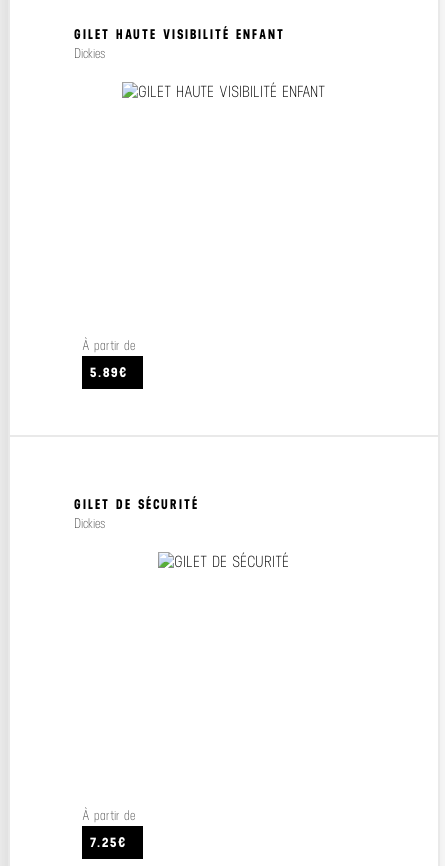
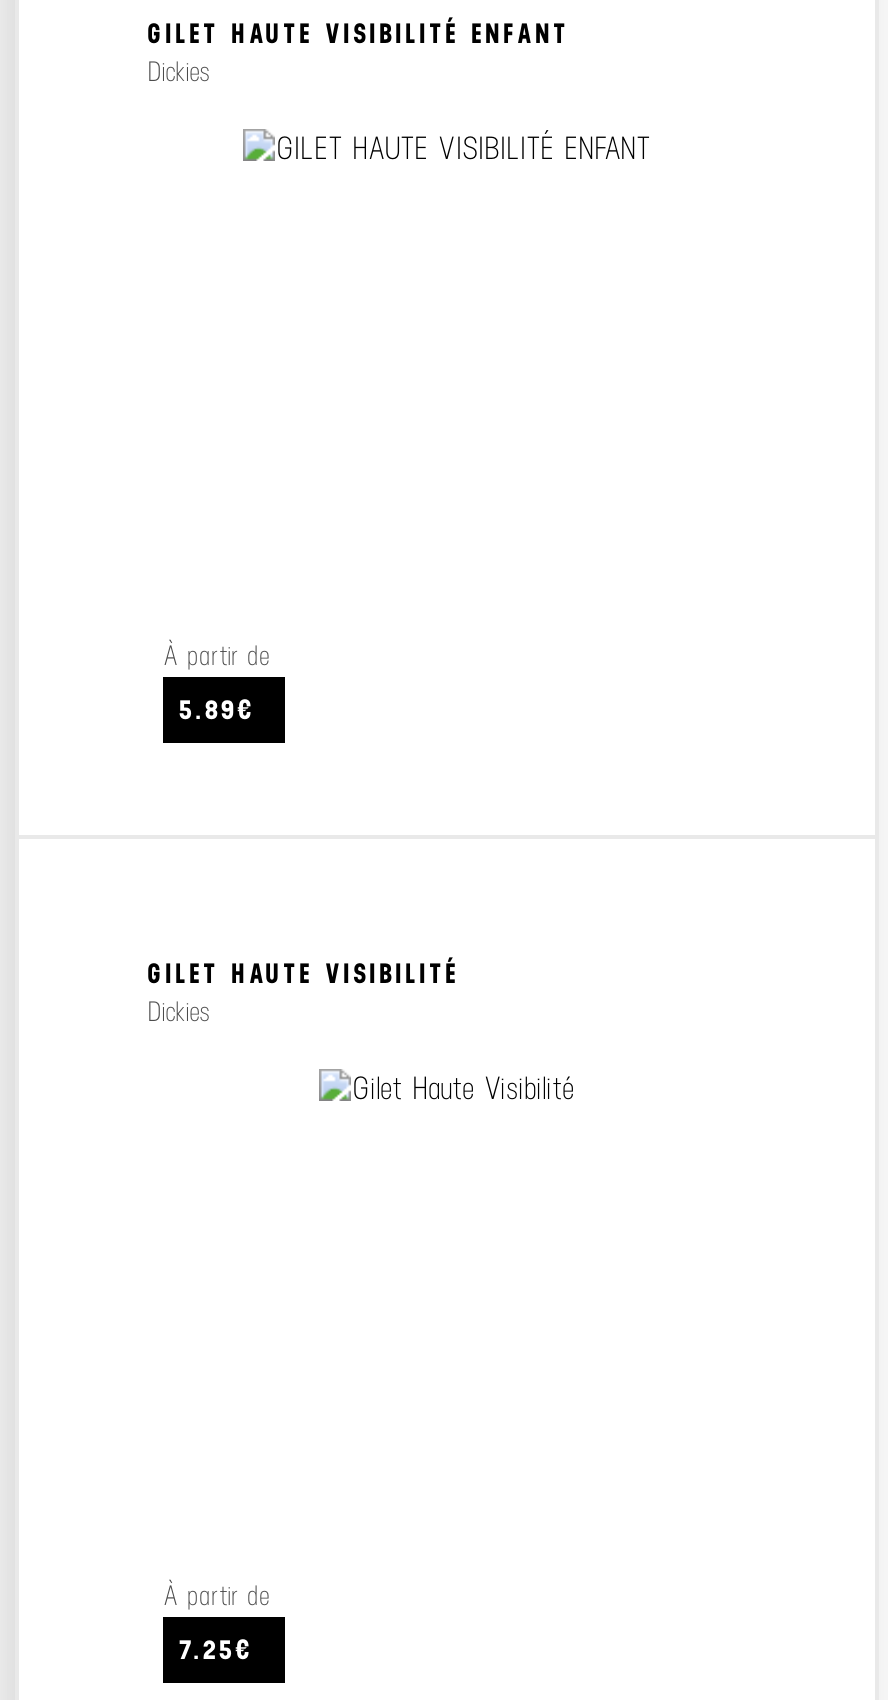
[74,496,199,513] GILET DE SÉCURITÉ -> [147,957,459,991] GILET HAUTE VISIBILITÉ

